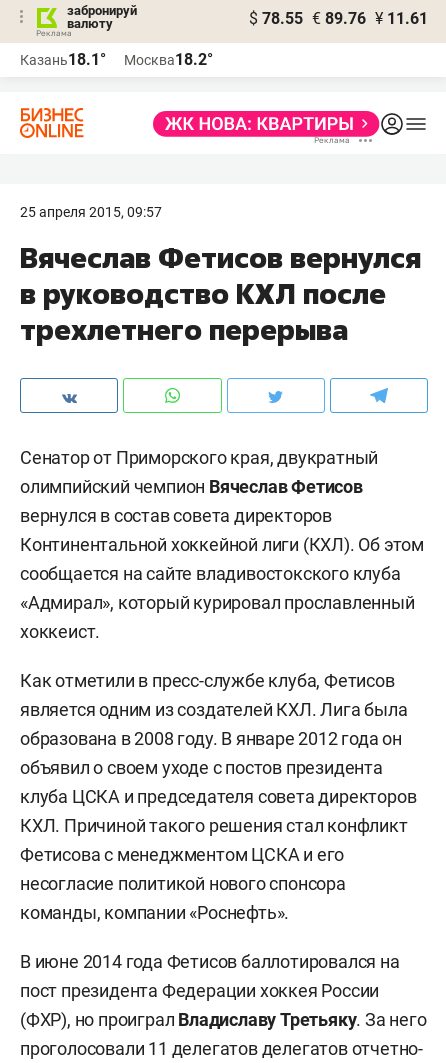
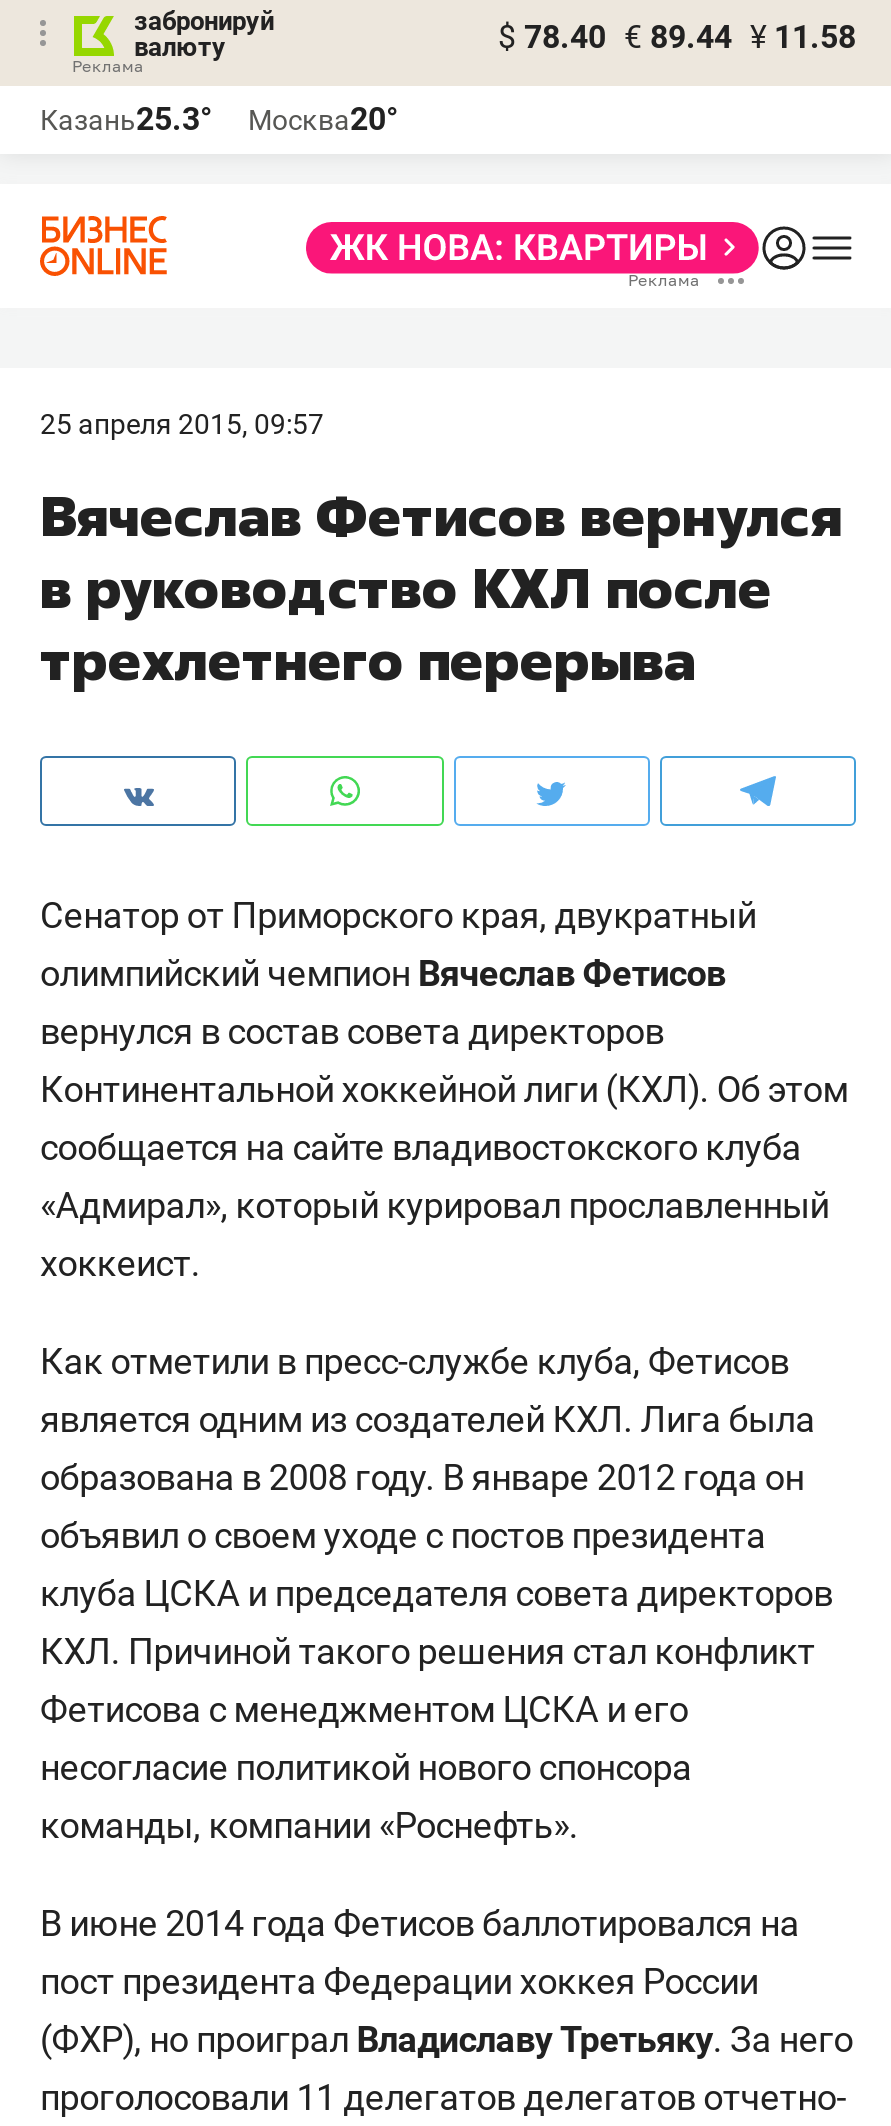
[249,9,428,28] $ 78.55 € 89.76 ¥ 11.61 -> [498,18,856,56] $ 78.40 € 89.44 ¥ 11.58
[20,50,106,69] Казань18.1° -> [40,100,212,138] Казань25.3°
[124,50,213,69] Москва18.2° -> [248,100,398,138] Москва20°

